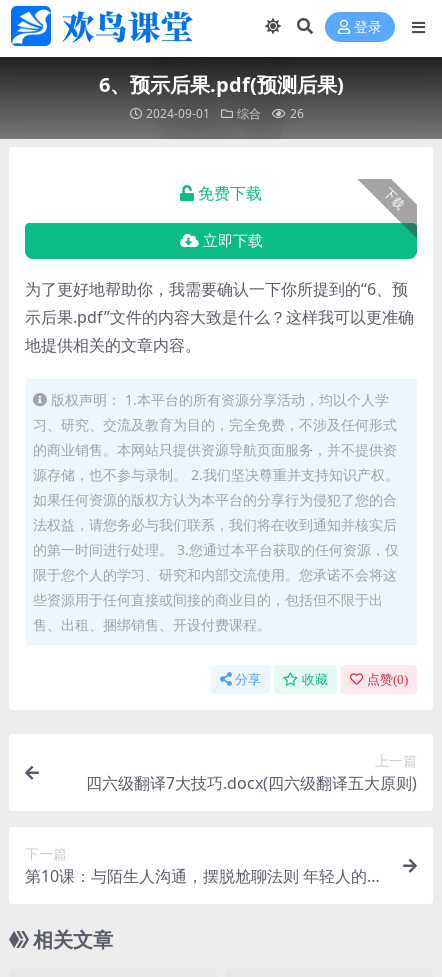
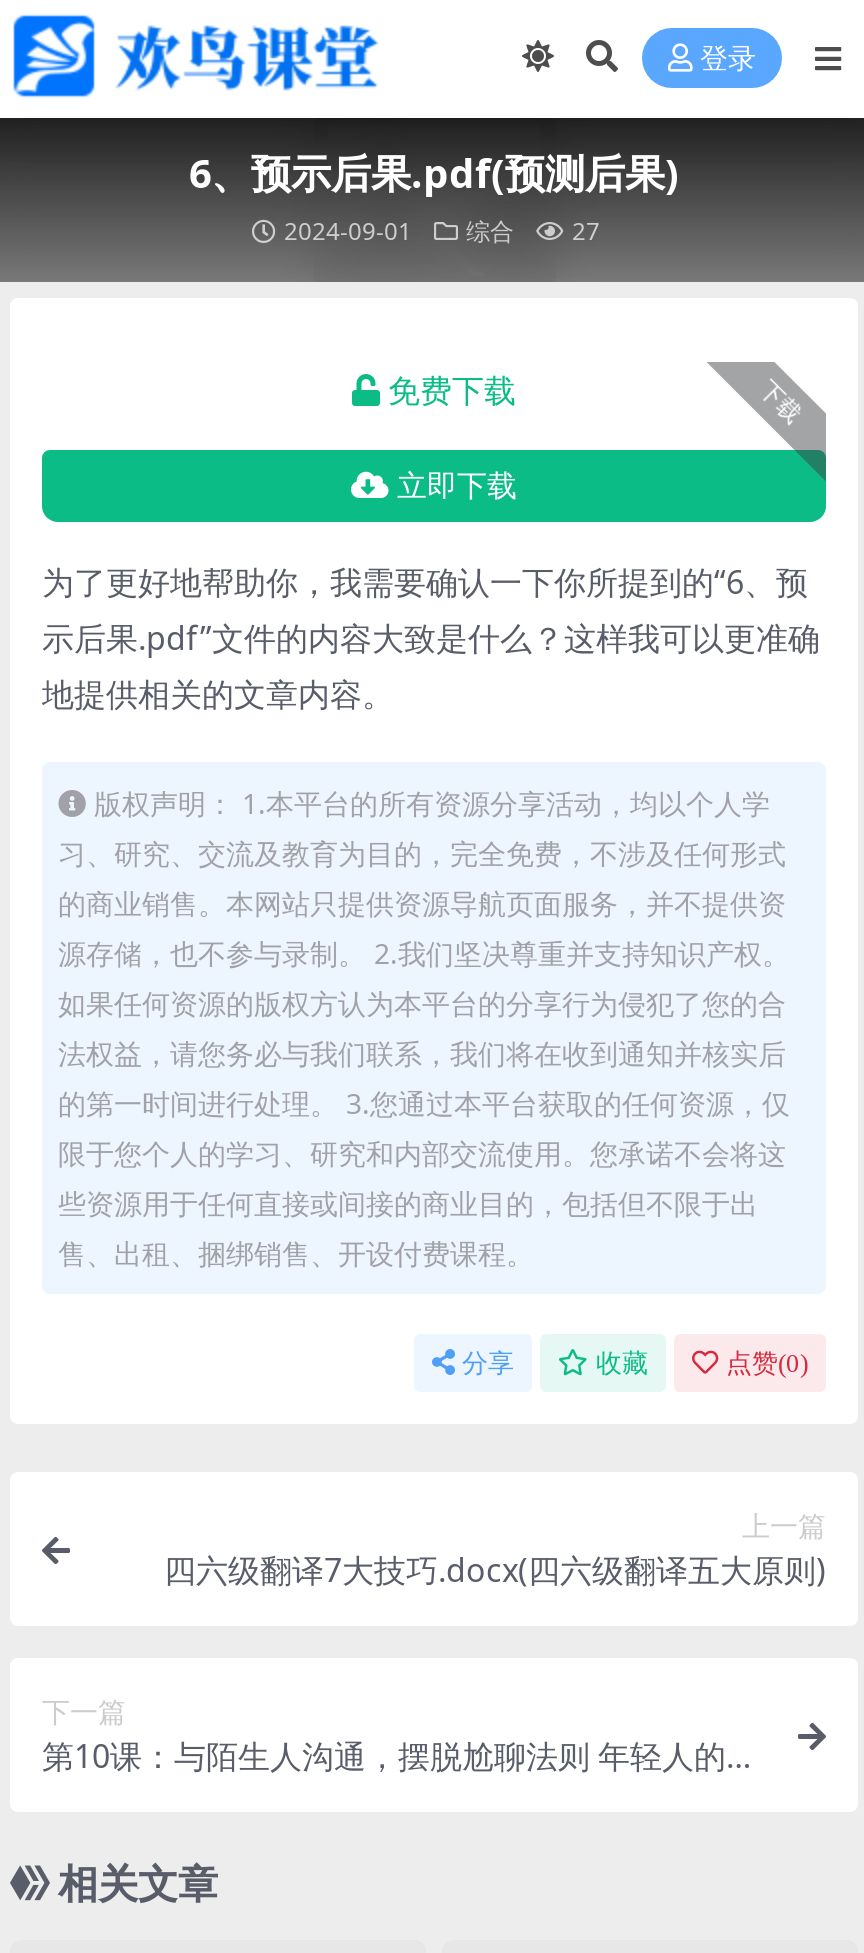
[146,105,304,122] 2024-09-01 综合 26 -> [284,214,600,248] 2024-09-01 综合 27

